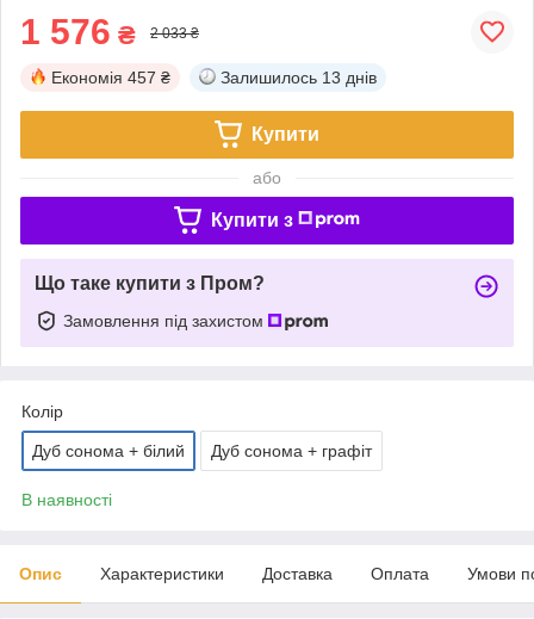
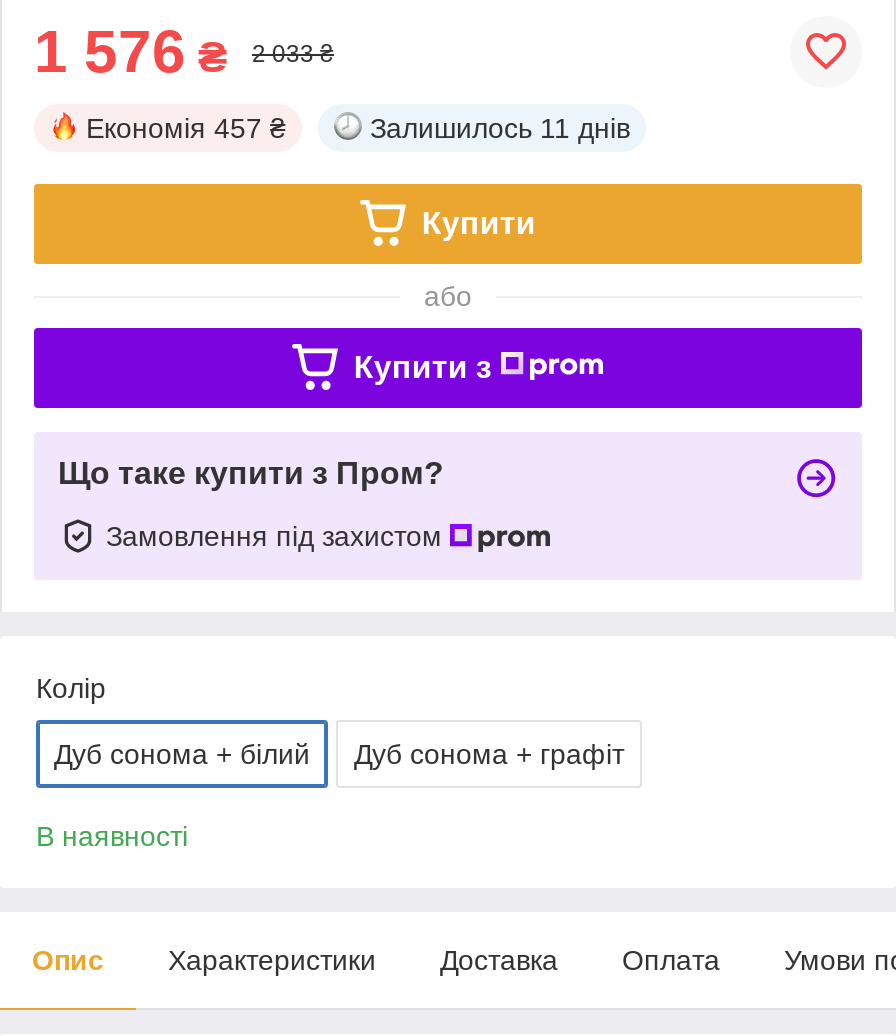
[221,68,377,87] Залишилось 13 днів -> [370,112,630,144] Залишилось 11 днів

